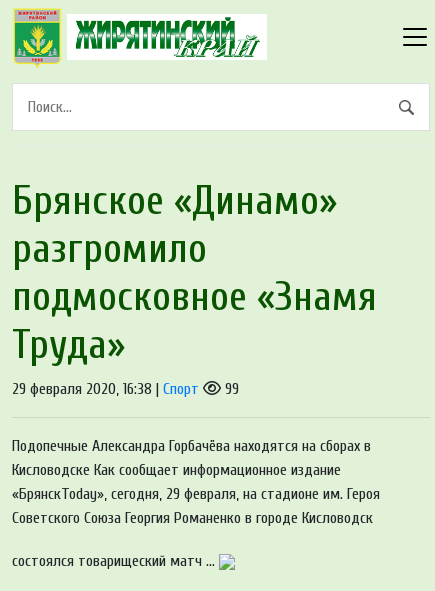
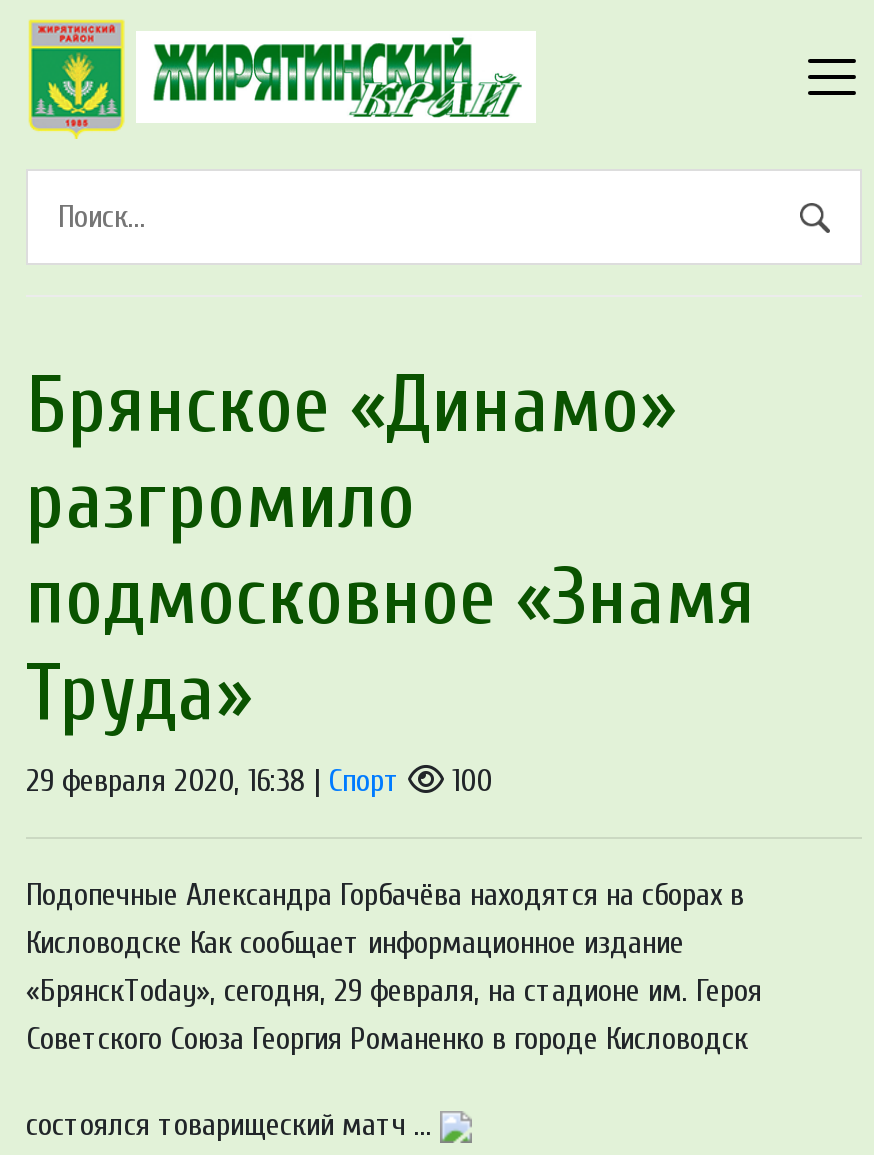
[221,380,239,398] 99 -> [444,763,492,799] 100

